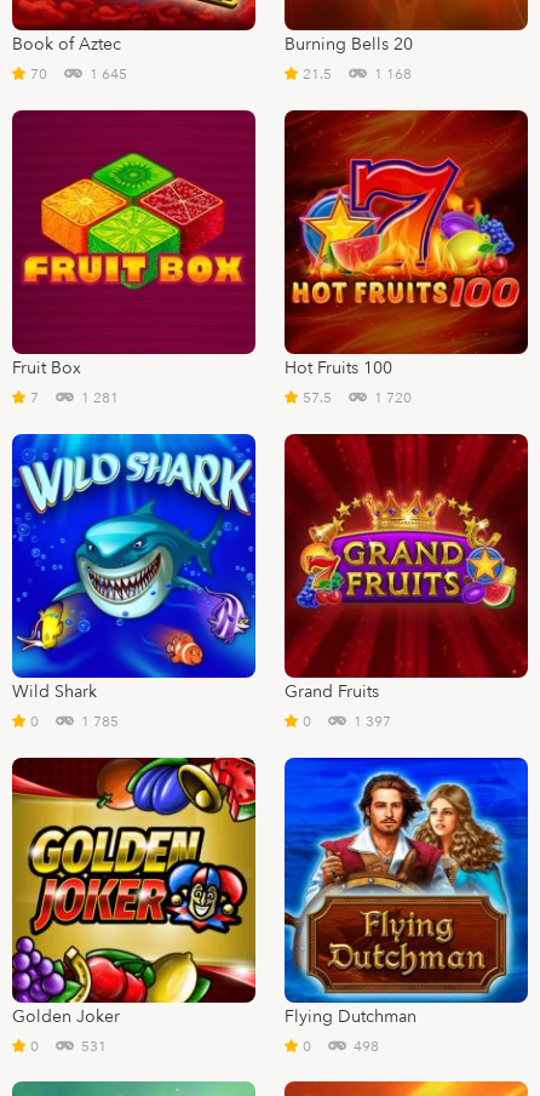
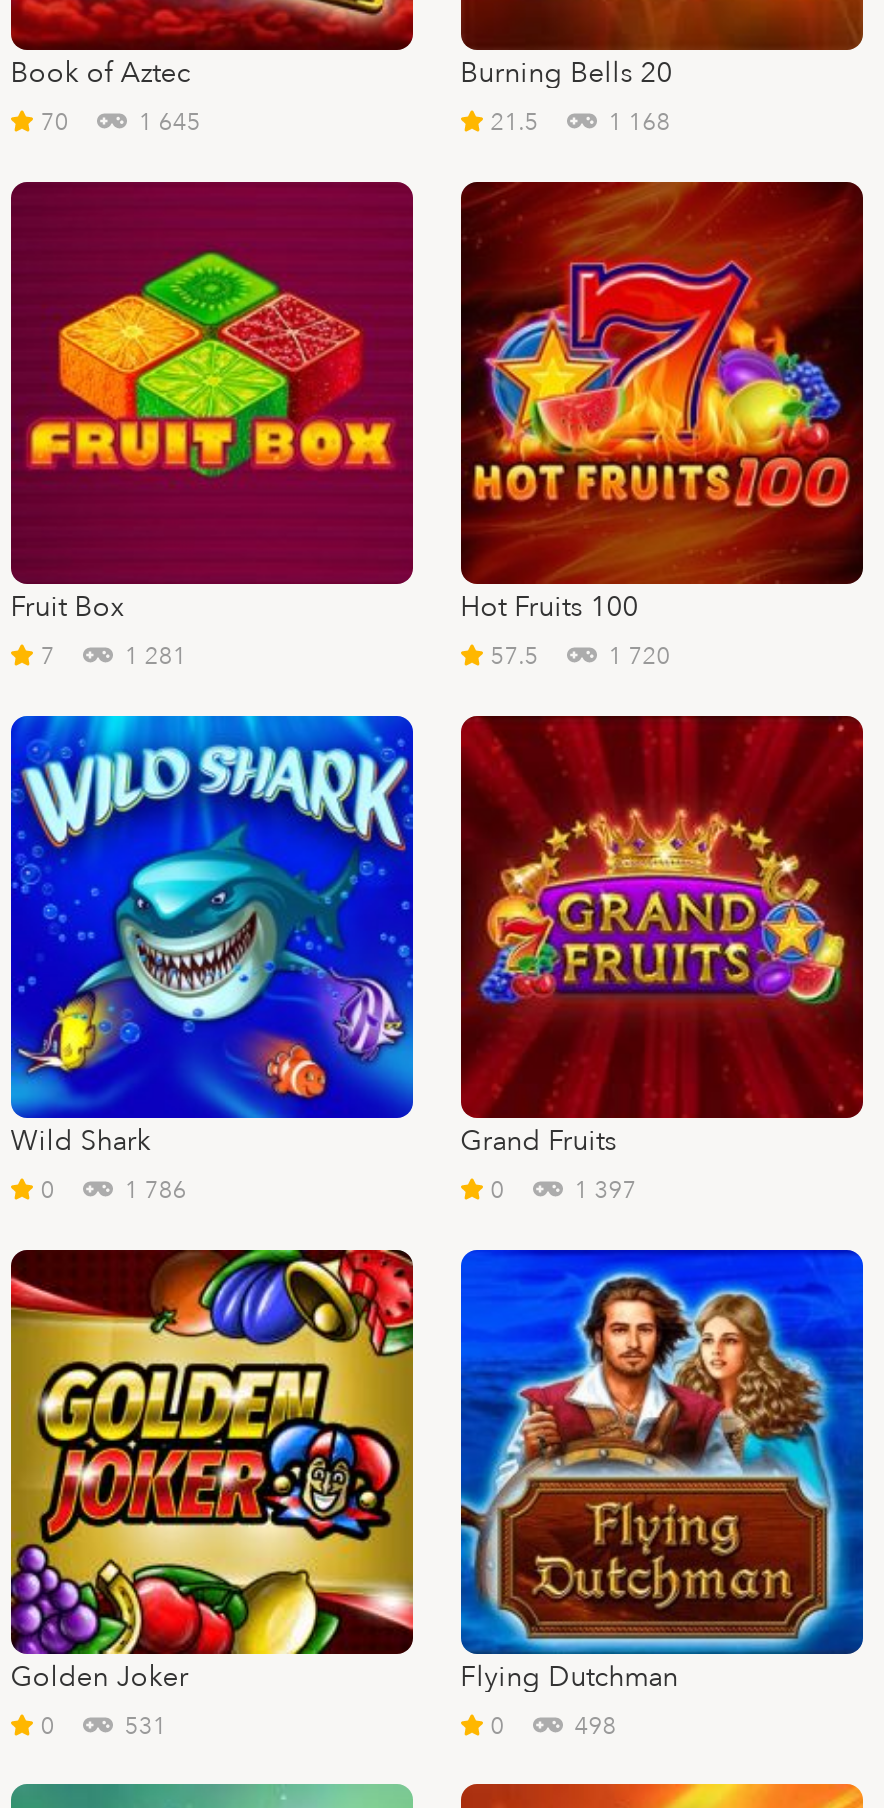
[81,712,118,732] 1 785 -> [125,1175,187,1207] 1 786

